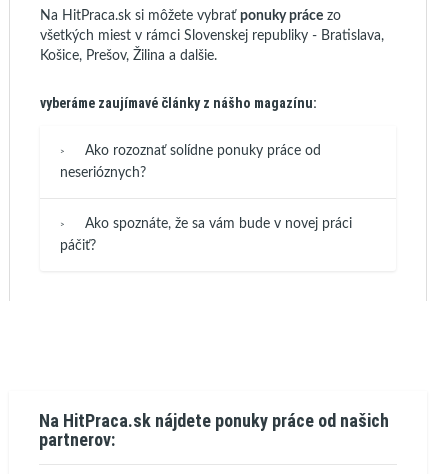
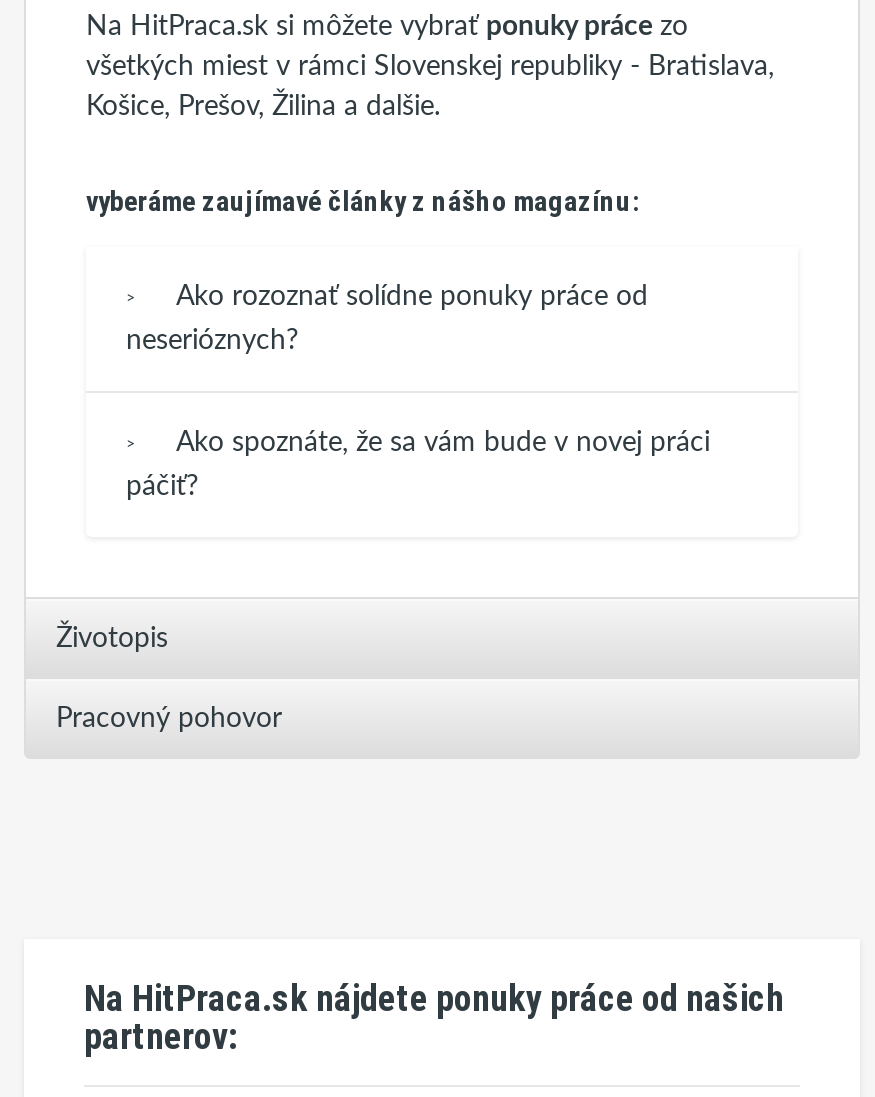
none -> [56,626,282,734] Životopis | Pracovný pohovor

